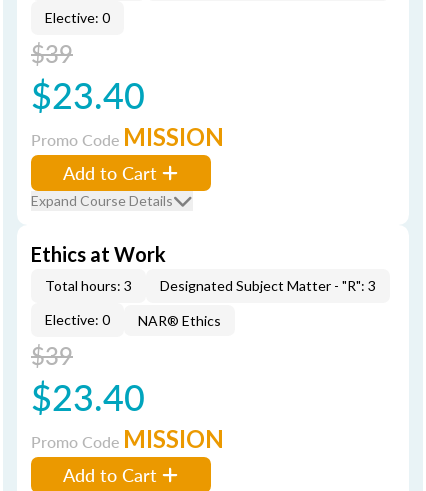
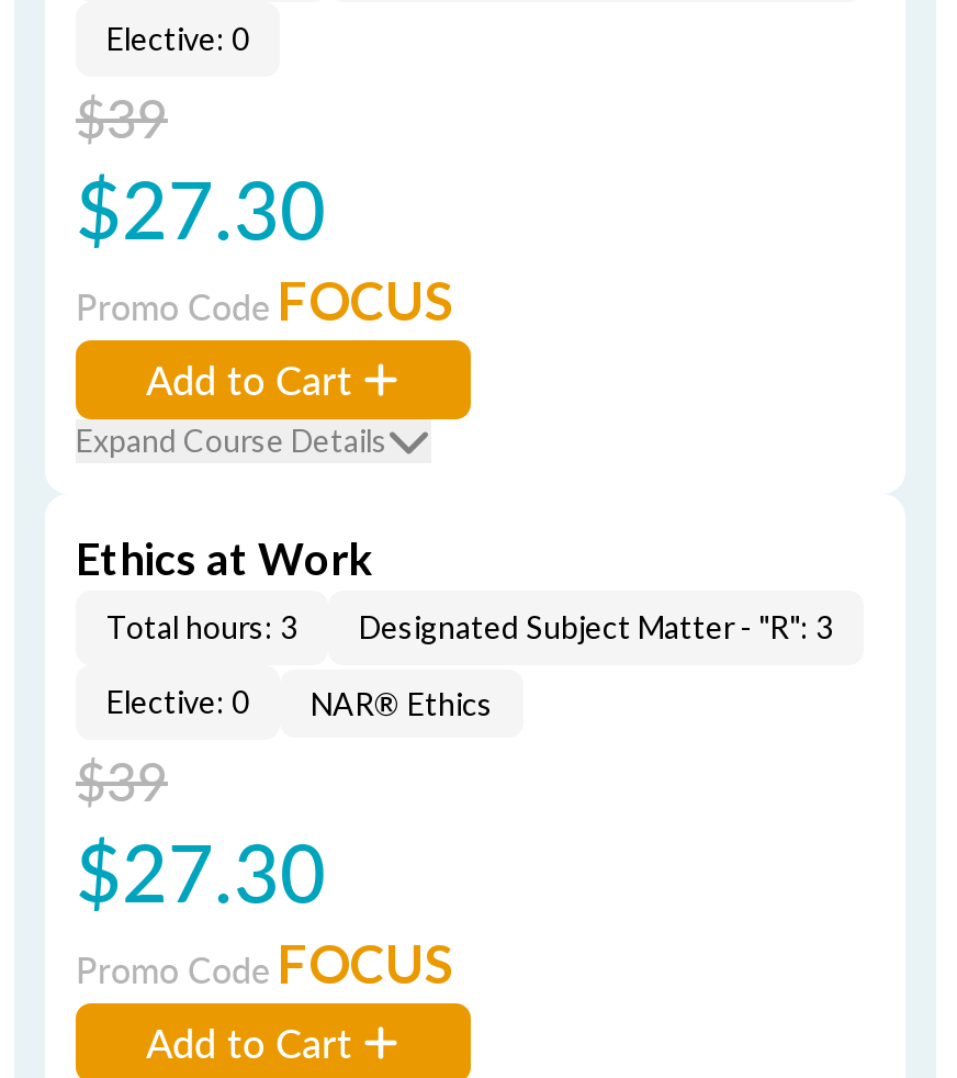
[31,69,145,120] $23.40 -> [76,151,326,263] $27.30
[31,122,224,151] Promo Code MISSION -> [76,268,453,332] Promo Code FOCUS
[31,371,145,422] $23.40 -> [76,815,326,927] $27.30
[31,424,224,453] Promo Code MISSION -> [76,931,453,995] Promo Code FOCUS

